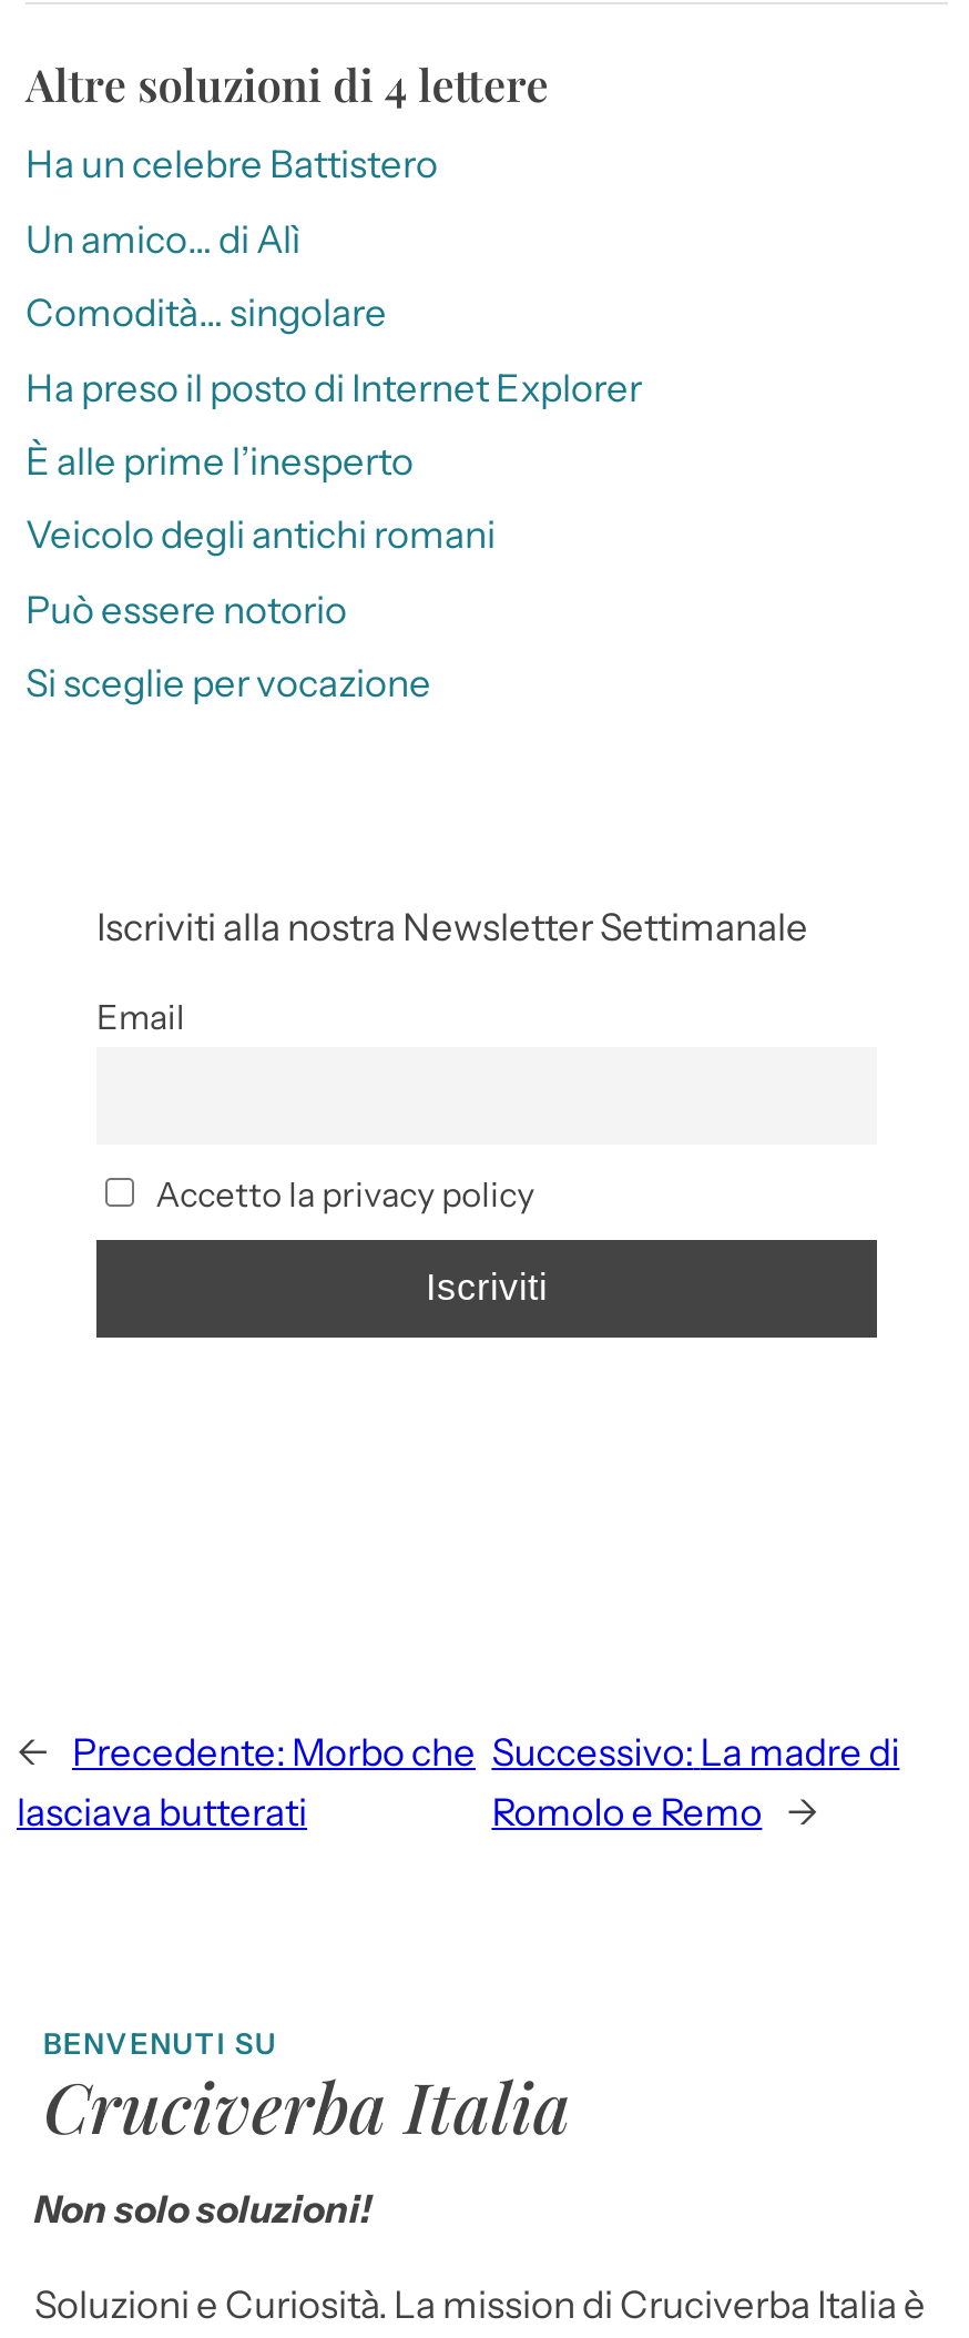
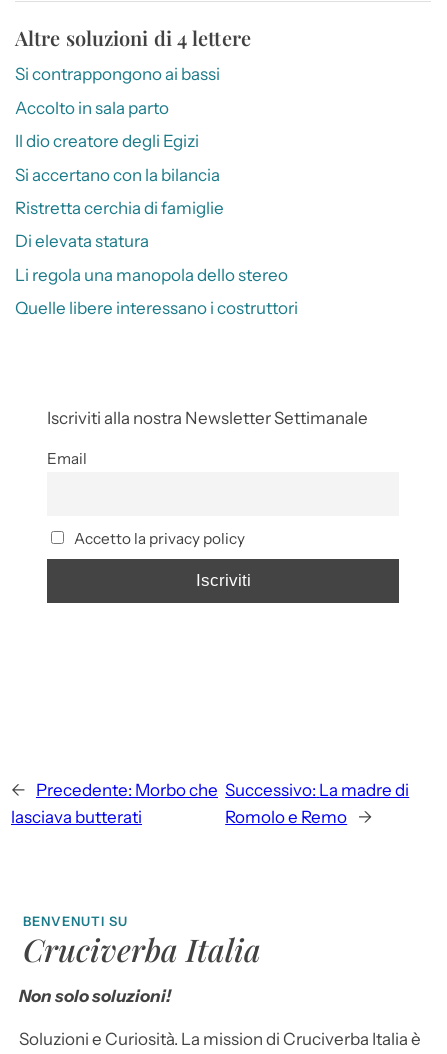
[25,143,438,187] Ha un celebre Battistero -> [15,64,220,84] Si contrappongono ai bassi
[25,217,300,261] Un amico… di Alì -> [15,98,169,118] Accolto in sala parto
[25,291,387,335] Comodità… singolare -> [15,131,199,151] Il dio creatore degli Egizi
[25,365,642,409] Ha preso il posto di Internet Explorer -> [15,164,220,184] Si accertano con la bilancia
[25,439,414,483] È alle prime l’inesperto -> [15,198,224,218] Ristretta cerchia di famiglie
[25,513,496,557] Veicolo degli antichi romani -> [15,231,149,251] Di elevata statura
[25,587,347,632] Può essere notorio -> [15,265,288,285] Li regola una manopola dello stereo
[25,661,431,706] Si sceglie per vocazione -> [15,298,298,318] Quelle libere interessano i costruttori

